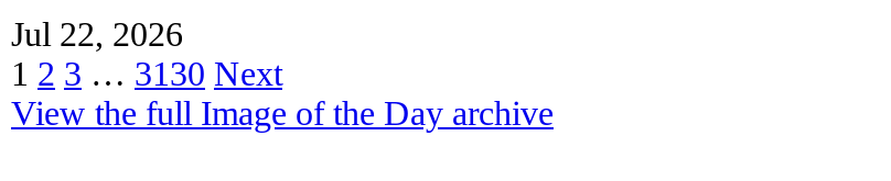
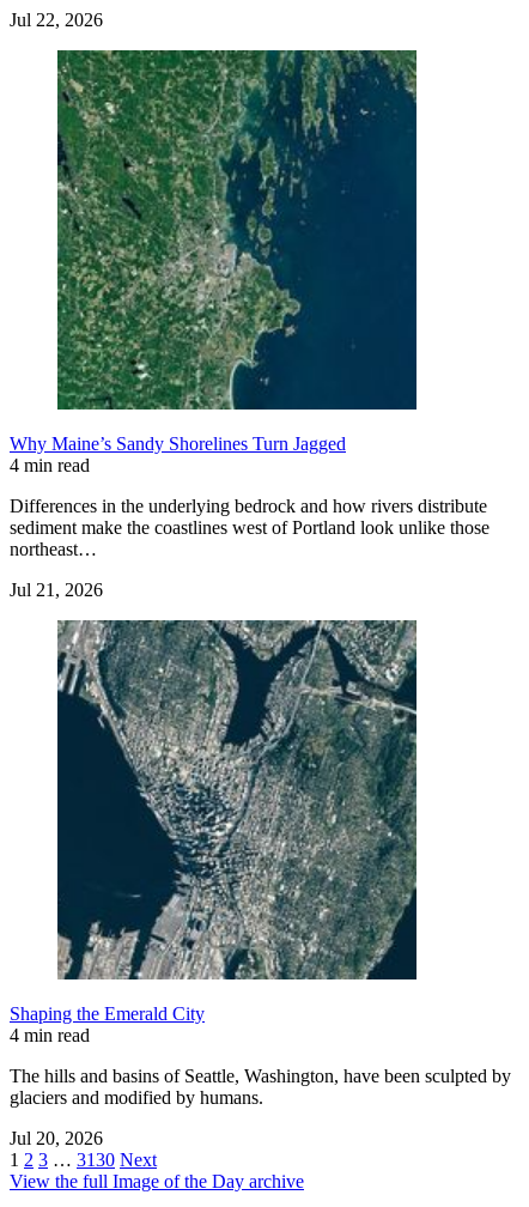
none -> [10,49,490,600] [image] | Why Maine’s Sandy Shorelines Turn Jagged | 4 min read | Differences in the underlying bedrock and how rivers distribute | sediment make the coastlines west of Portland look unlike those | northeast… | Jul 21, 2026
none -> [10,619,511,1149] [image] | Shaping the Emerald City | 4 min read | The hills and basins of Seattle, Washington, have been sculpted by | glaciers and modified by humans. | Jul 20, 2026

